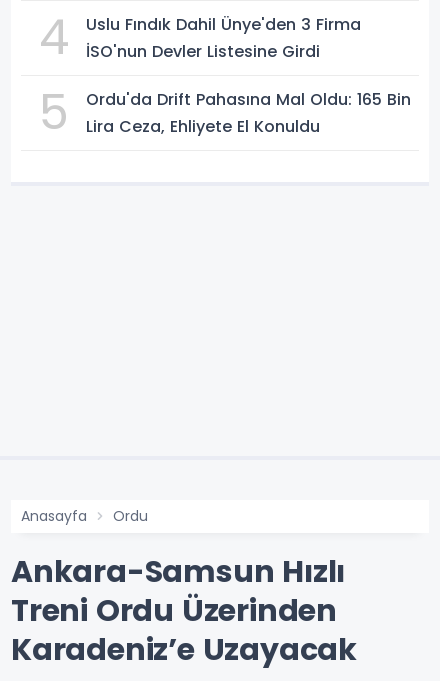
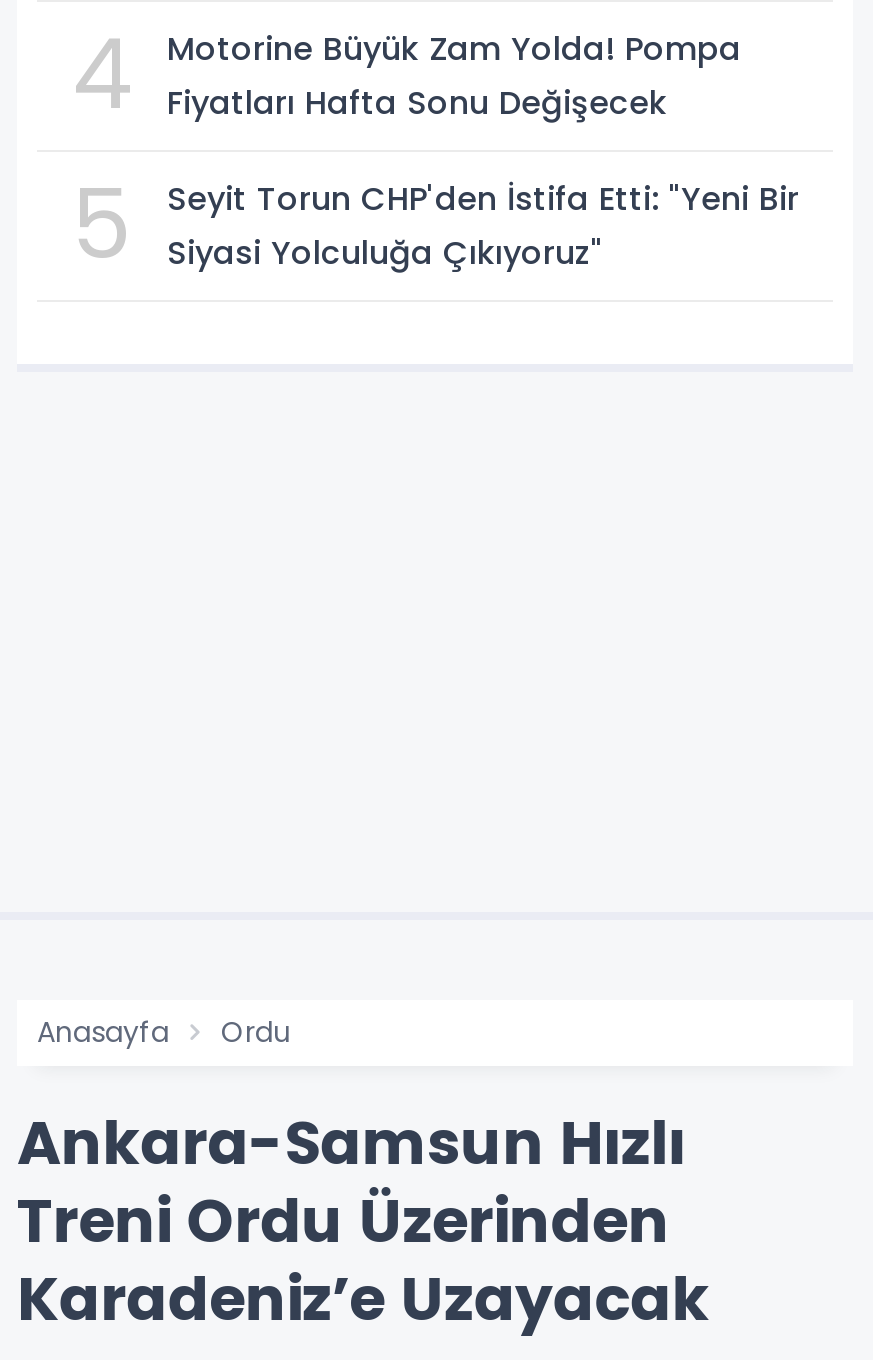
[86,13,361,63] Uslu Fındık Dahil Ünye'den 3 Firma | İSO'nun Devler Listesine Girdi -> [167,27,741,127] Motorine Büyük Zam Yolda! Pompa | Fiyatları Hafta Sonu Değişecek
[86,88,411,138] Ordu'da Drift Pahasına Mal Oldu: 165 Bin | Lira Ceza, Ehliyete El Konuldu -> [167,177,799,277] Seyit Torun CHP'den İstifa Etti: "Yeni Bir | Siyasi Yolculuğa Çıkıyoruz"

